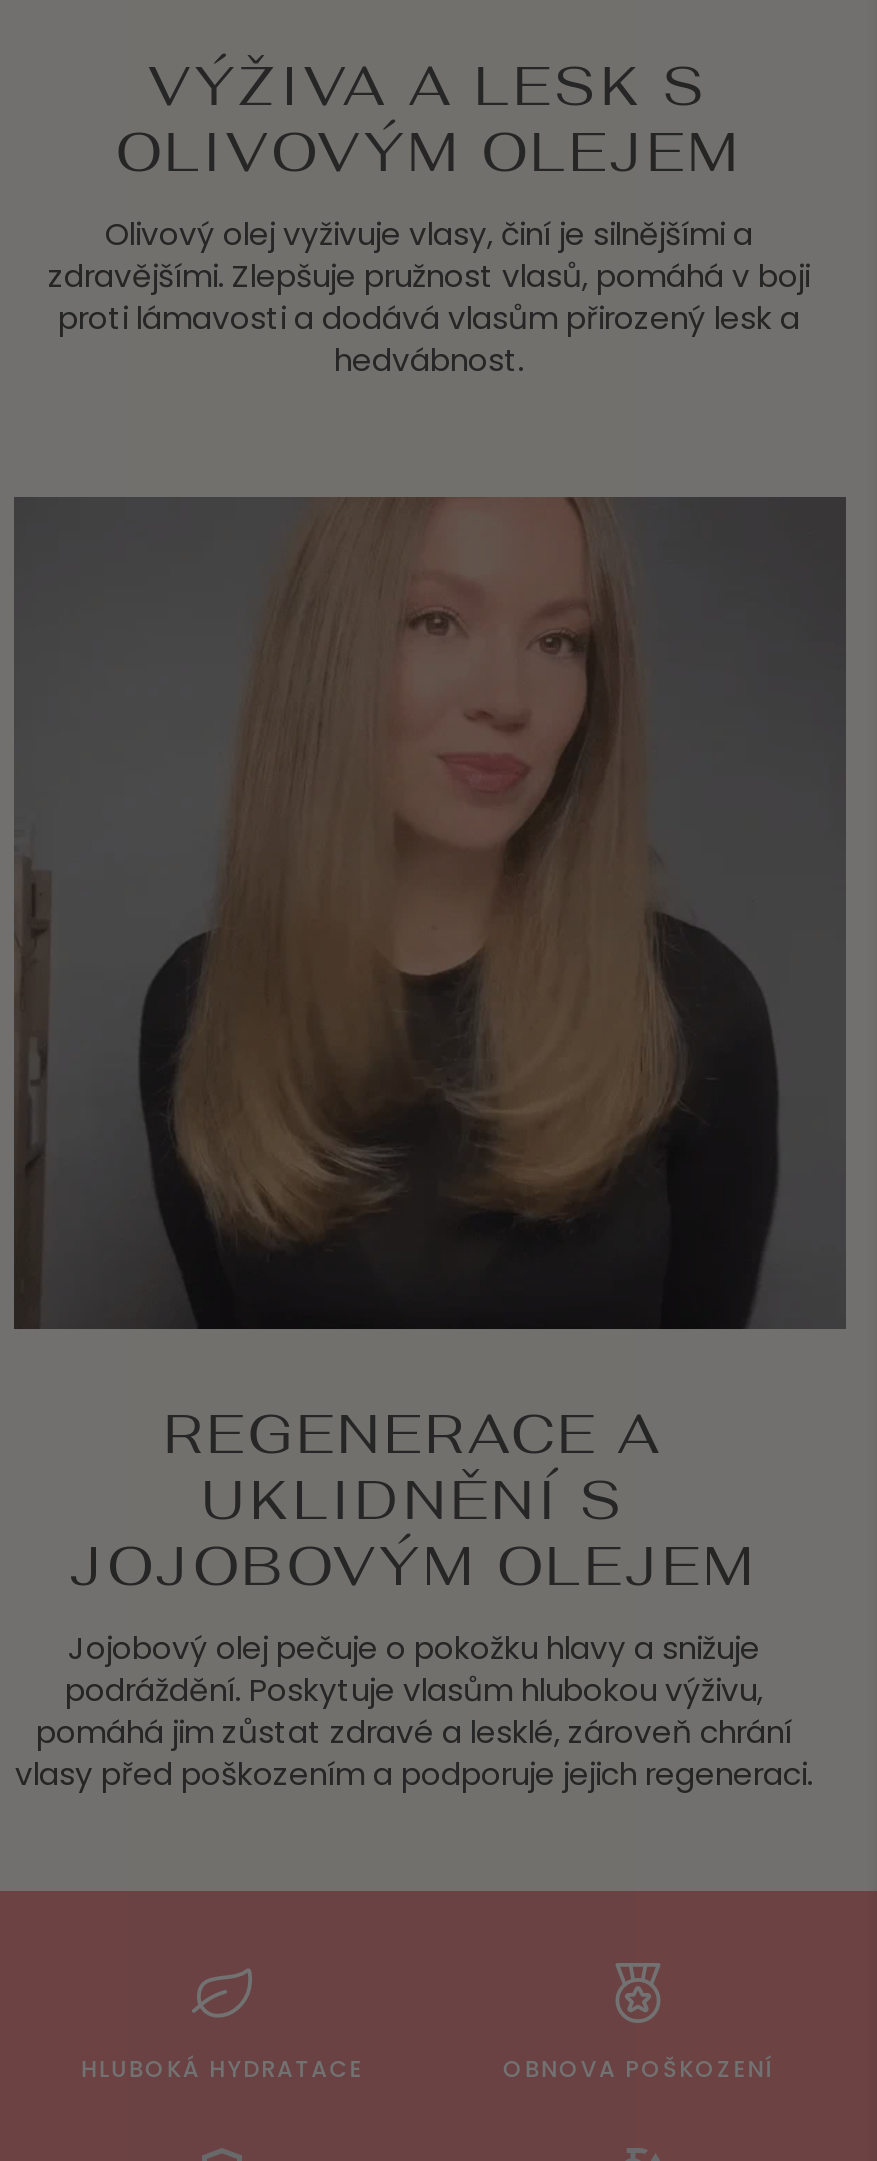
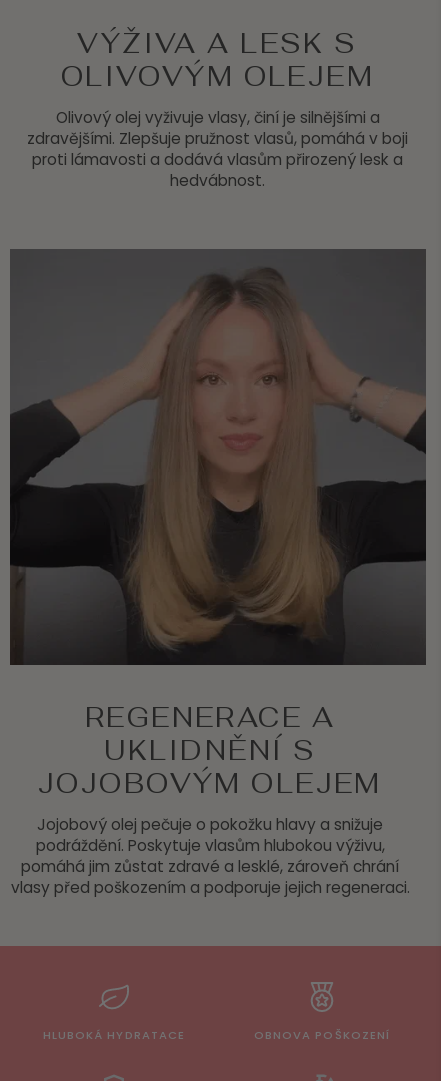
[12,497,846,1329] [image] -> [9,249,426,665] [image]

